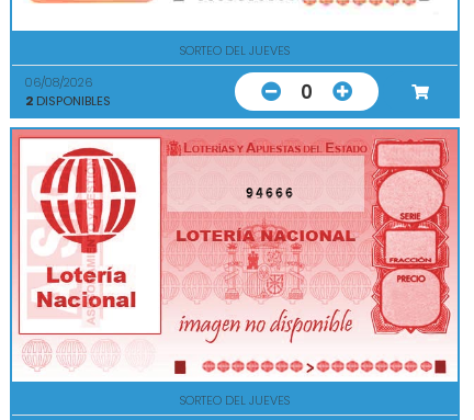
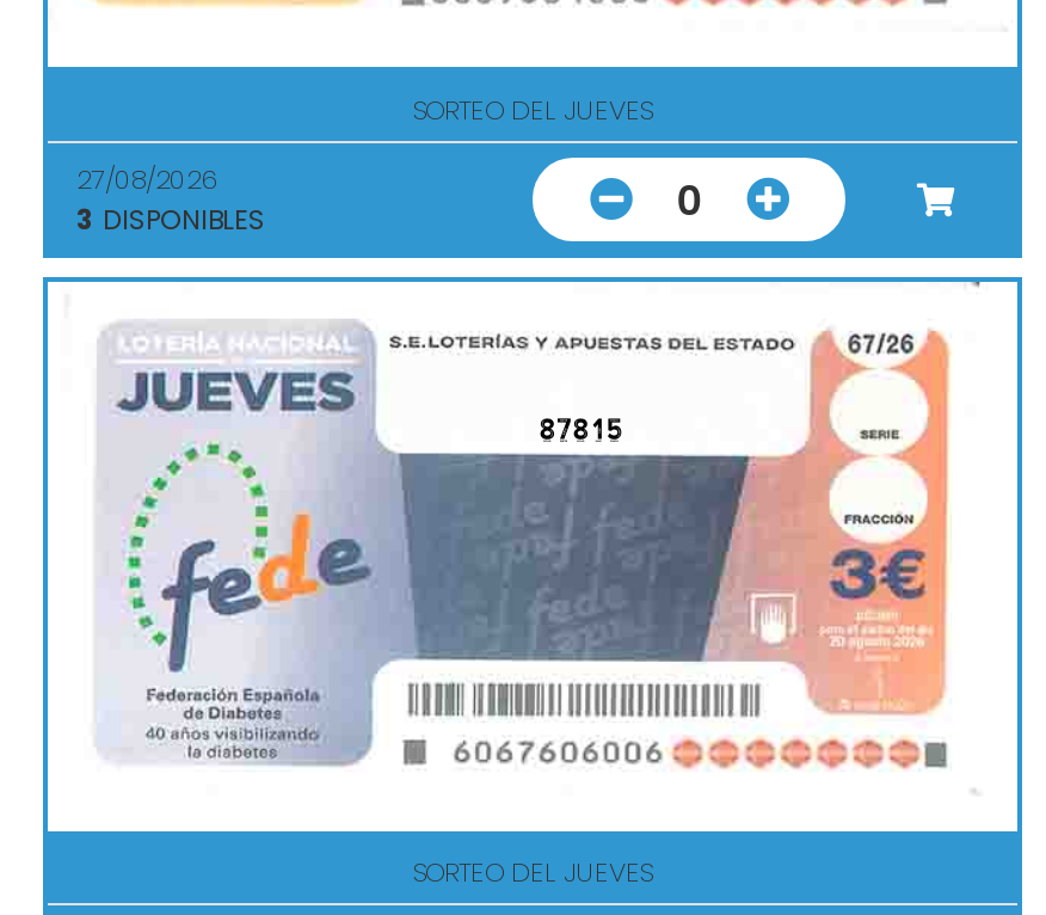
[25,73,92,91] 06/08/2026 -> [76,160,217,198] 27/08/2026
[25,92,111,110] 2 DISPONIBLES -> [76,200,265,239] 3 DISPONIBLES
[11,128,459,375] [image] | 94666 -> [48,282,1017,815] [image] | 87815

